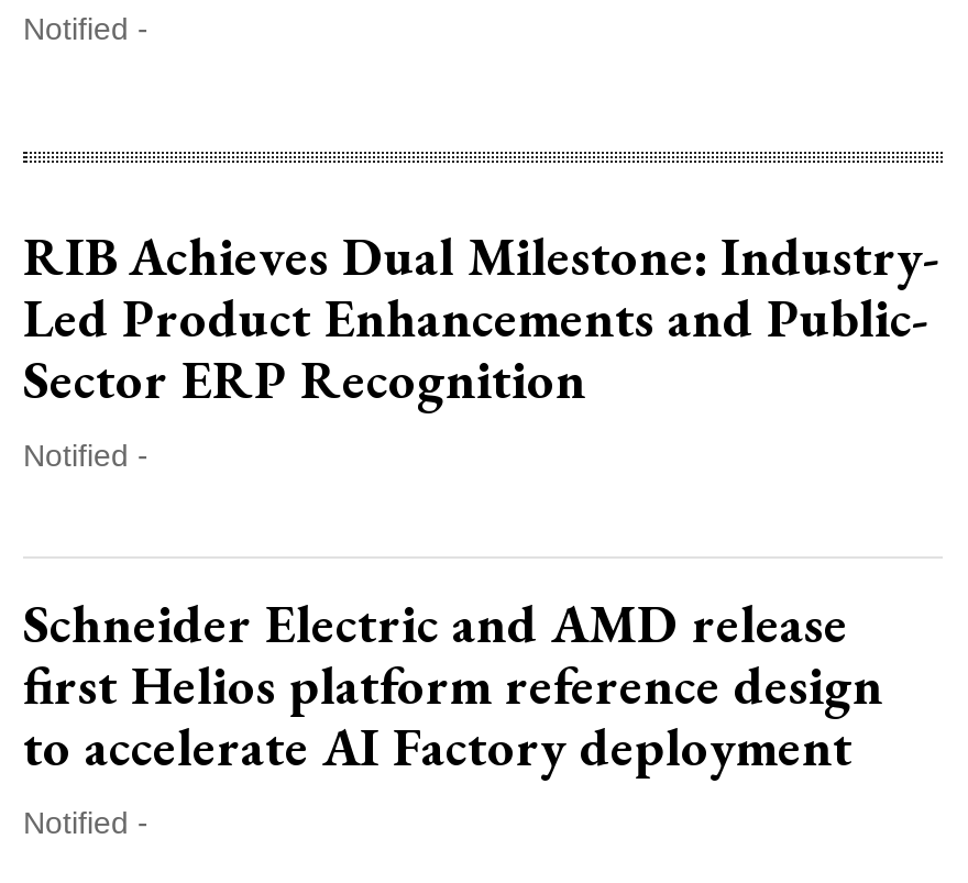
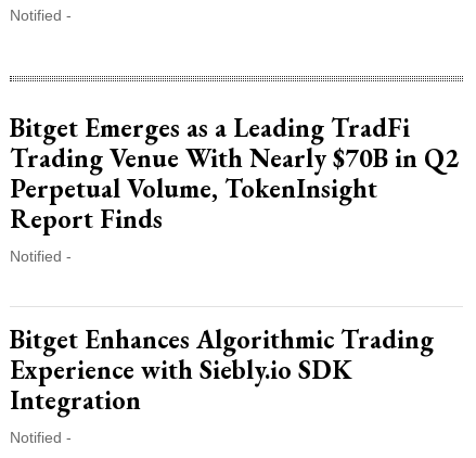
[23,223,941,414] RIB Achieves Dual Milestone: Industry- | Led Product Enhancements and Public- | Sector ERP Recognition -> [10,111,459,236] Bitget Emerges as a Leading TradFi | Trading Venue With Nearly $70B in Q2 | Perpetual Volume, TokenInsight | Report Finds
[23,590,883,781] Schneider Electric and AMD release | first Helios platform reference design | to accelerate AI Factory deployment -> [10,323,434,417] Bitget Enhances Algorithmic Trading | Experience with Siebly.io SDK | Integration

